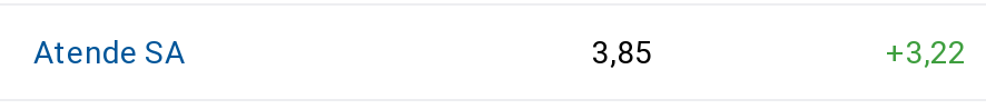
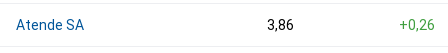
[592,34,652,70] 3,85 -> [267,17,294,33] 3,86
[886,34,966,70] +3,22 -> [399,17,435,33] +0,26

